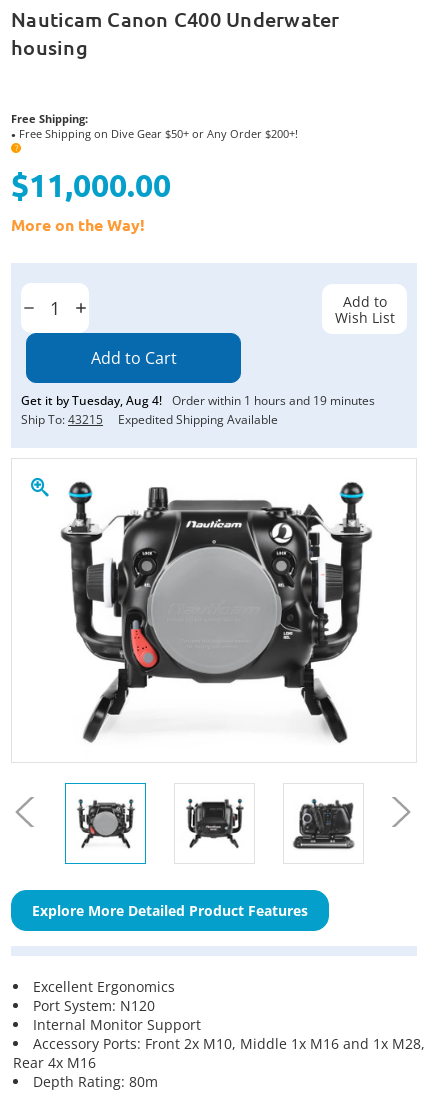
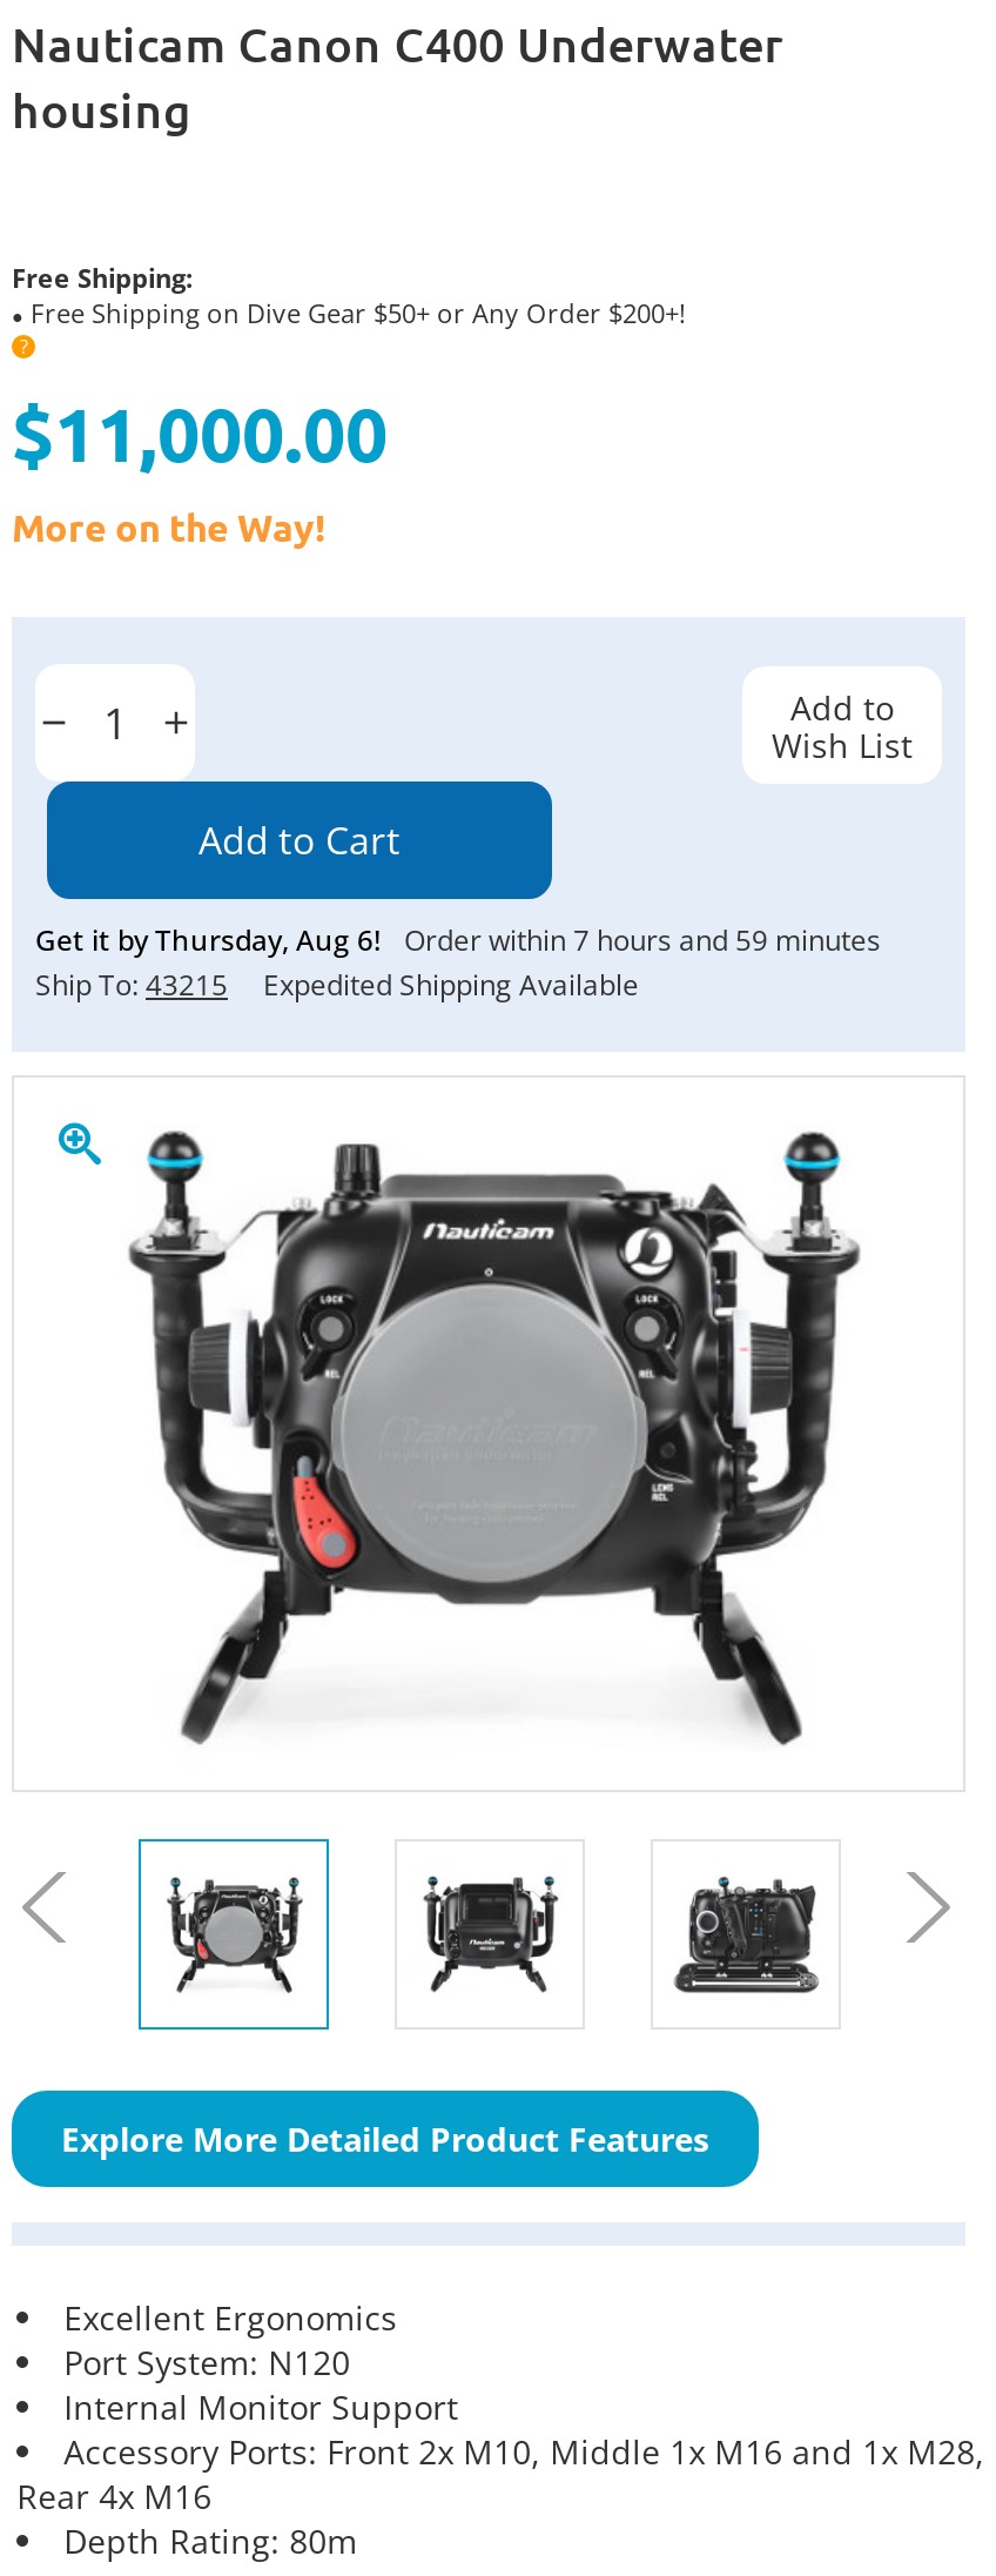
[21,392,375,409] Get it by Tuesday, Aug 4! Order within 1 hours and 19 minutes -> [35,920,881,960] Get it by Thursday, Aug 6! Order within 7 hours and 59 minutes

